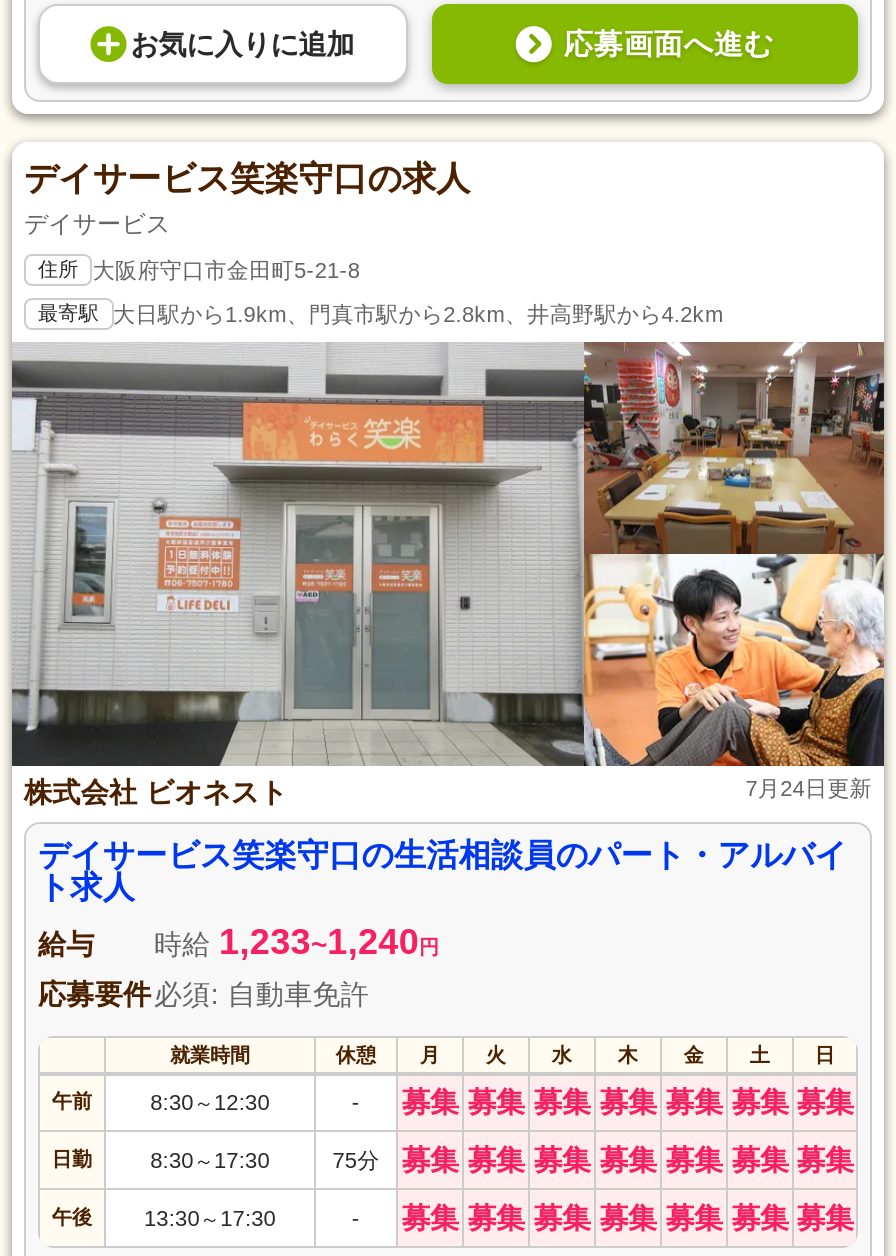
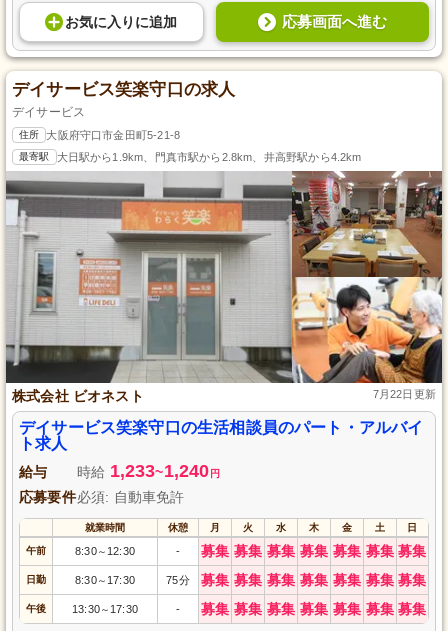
[745,776,872,800] 7月24日更新 -> [373,388,436,400] 7月22日更新

